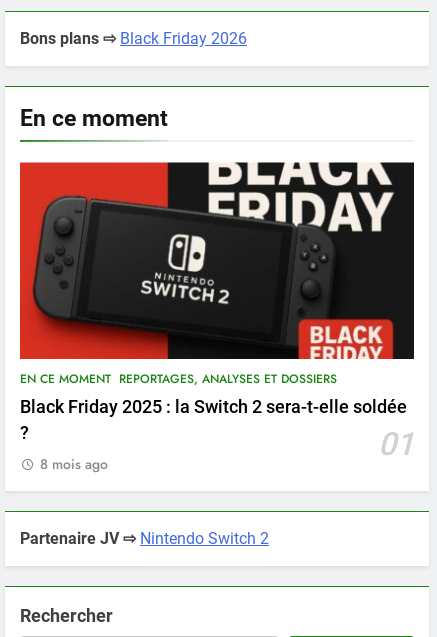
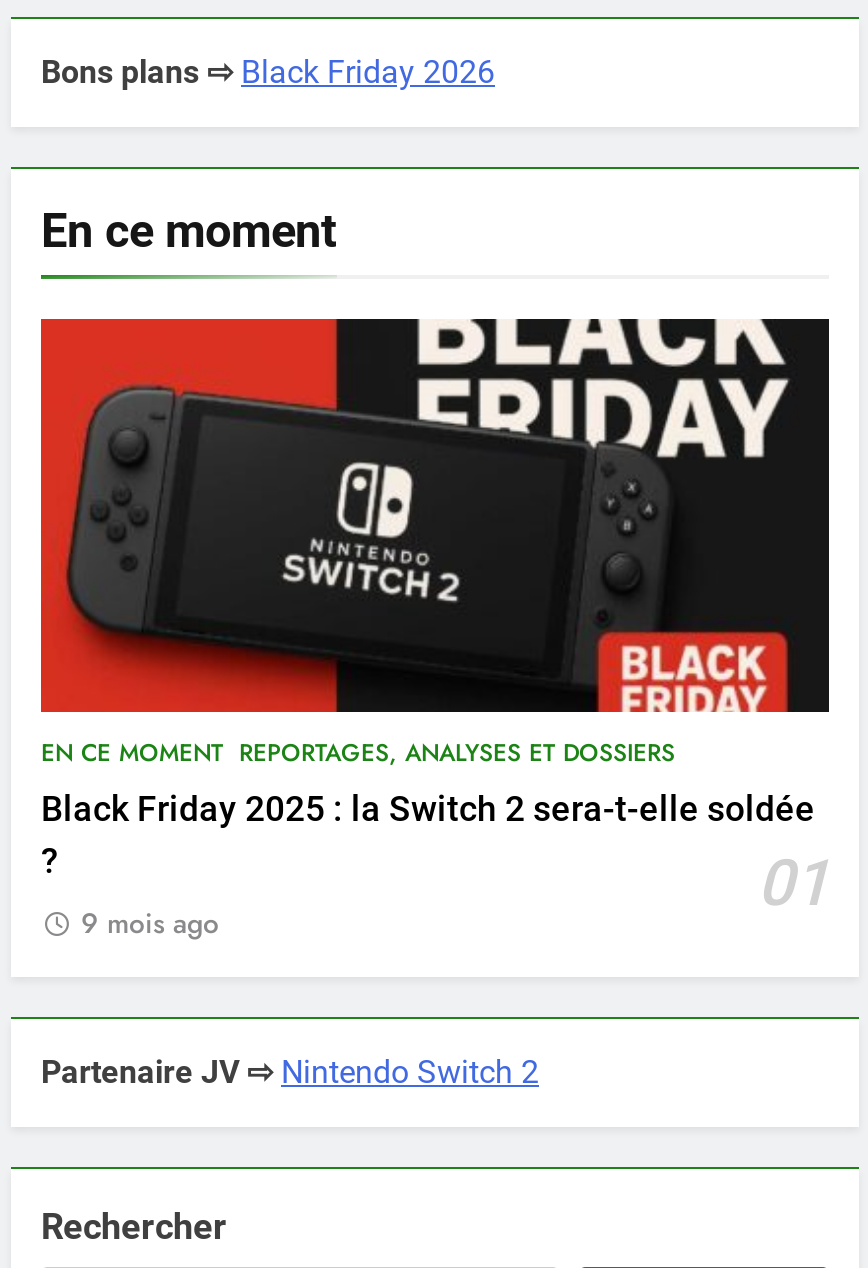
[40,454,108,474] 8 mois ago -> [81,903,219,943] 9 mois ago

